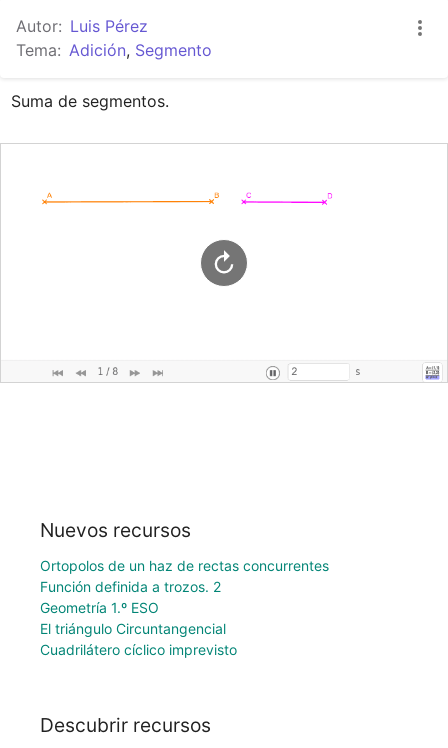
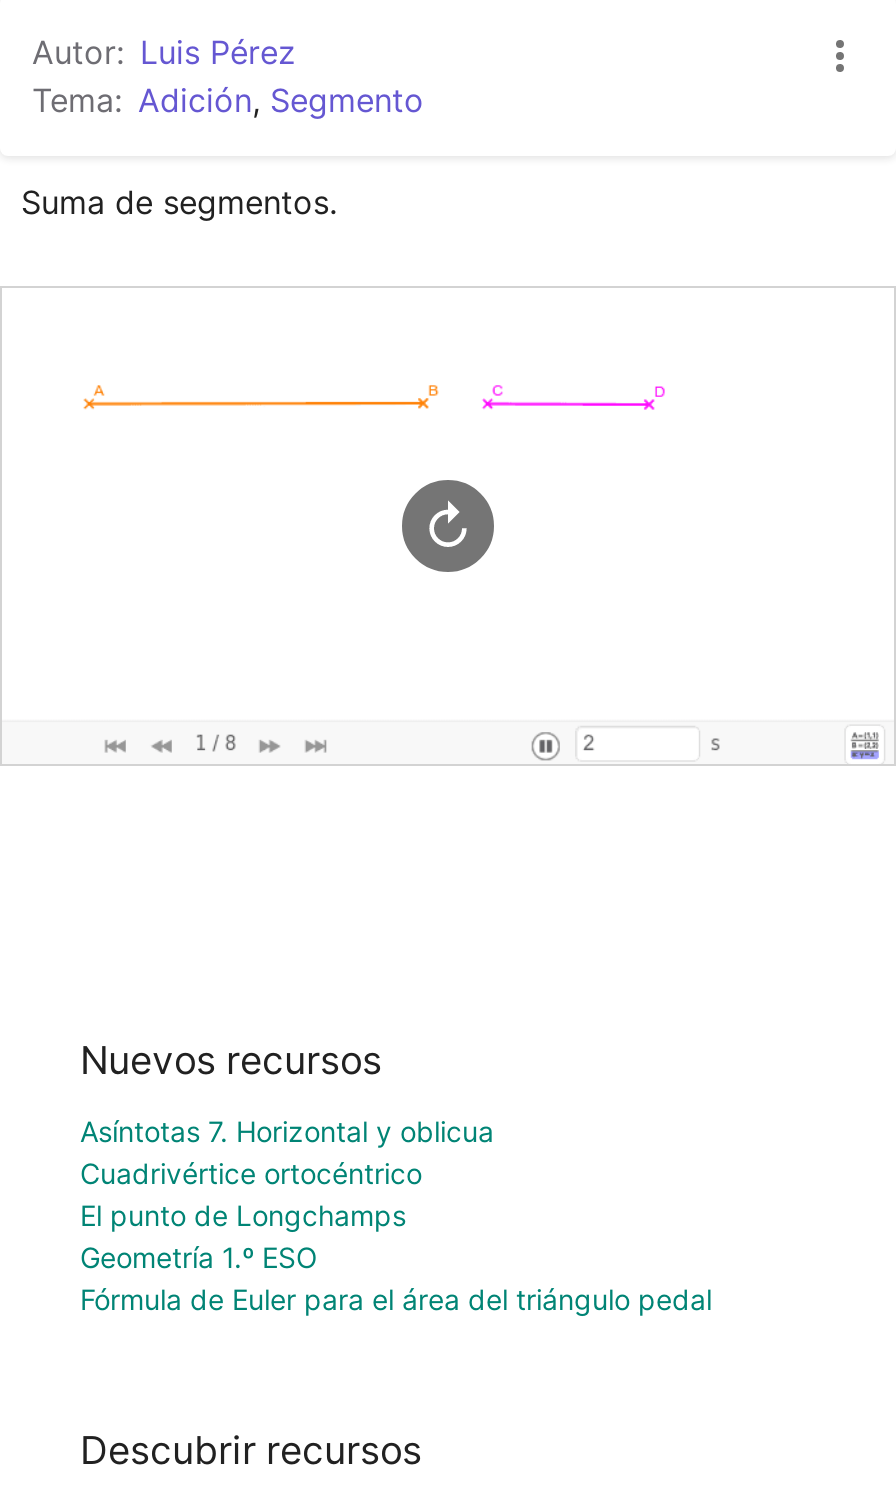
[40,557,329,595] Ortopolos de un haz de rectas concurrentes | Función definida a trozos. 2 -> [80,1114,494,1232] Asíntotas 7. Horizontal y oblicua | Cuadrivértice ortocéntrico | El punto de Longchamps
moved [40,599,159,616] -> [80,1240,318,1274]: Geometría 1.º ESO
[40,620,237,658] El triángulo Circuntangencial | Cuadrilátero cíclico imprevisto -> [80,1282,712,1316] Fórmula de Euler para el área del triángulo pedal

